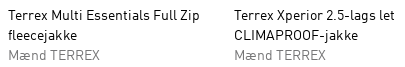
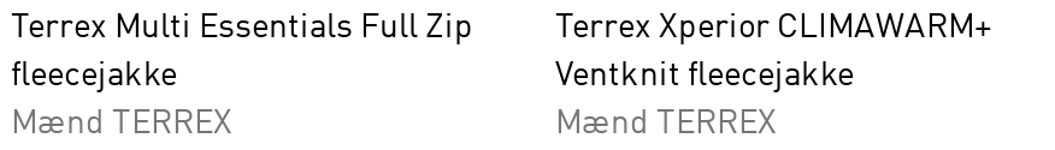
[234,9,395,43] Terrex Xperior 2.5-lags let | CLIMAPROOF-jakke -> [555,11,991,93] Terrex Xperior CLIMAWARM+ | Ventknit fleecejakke

